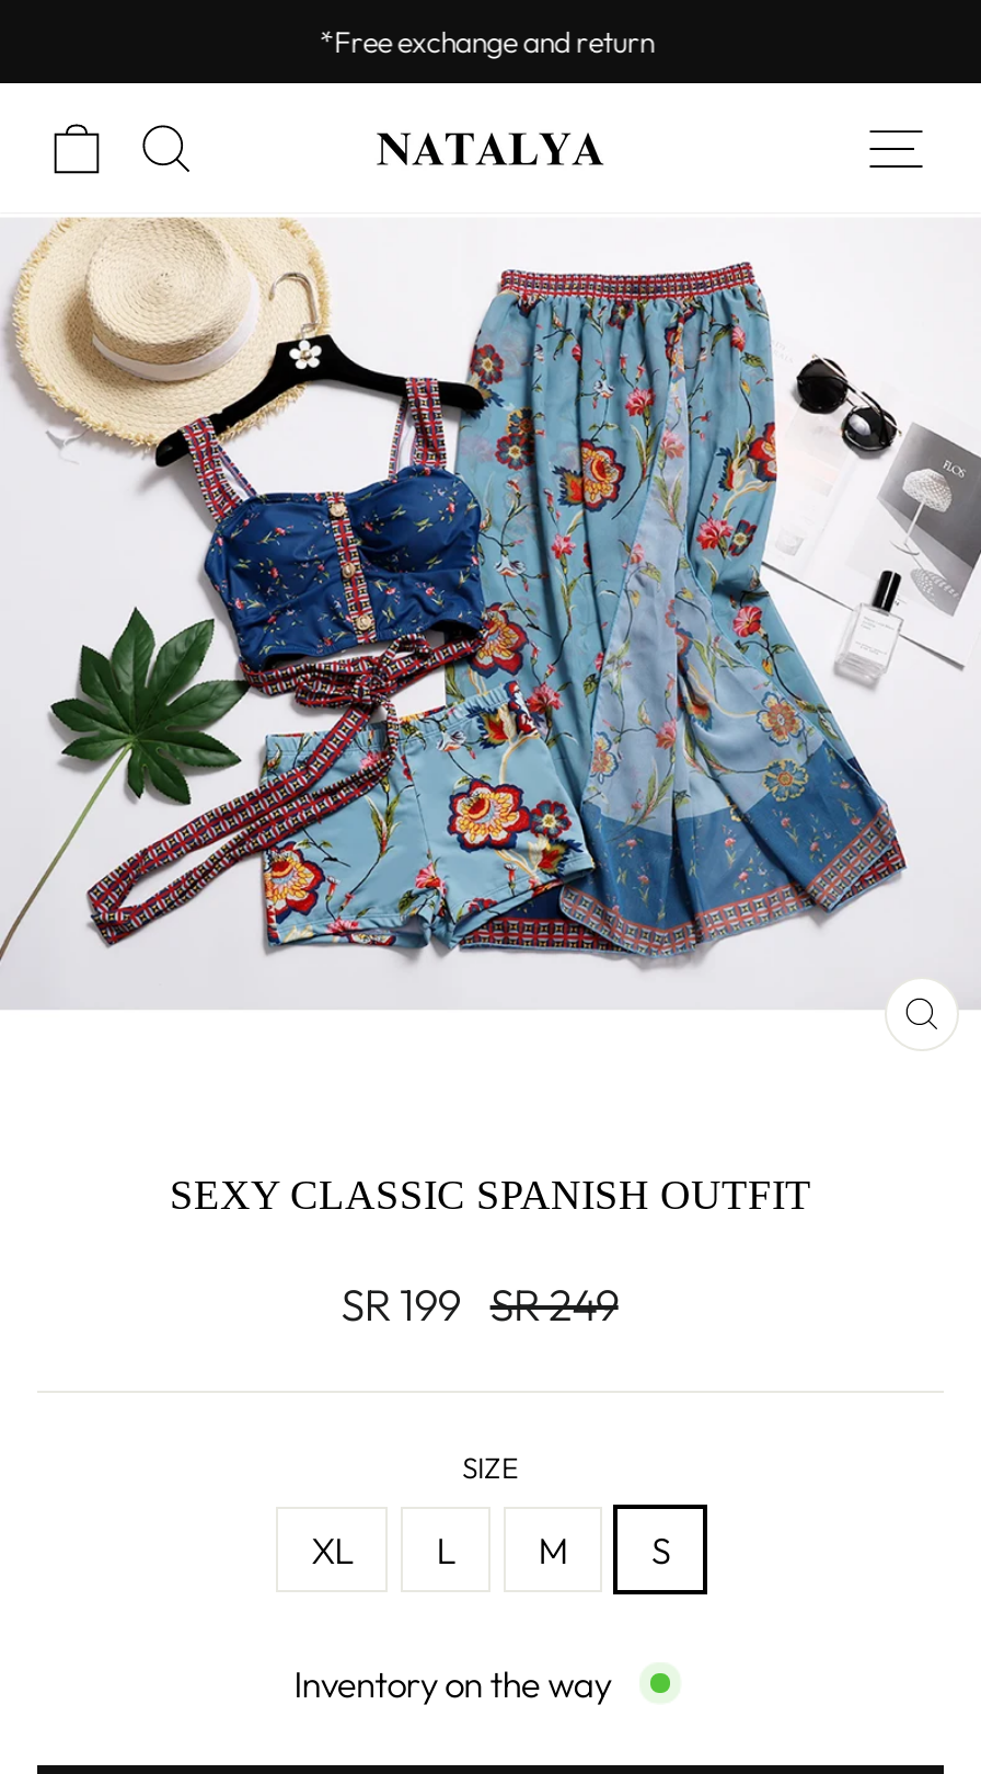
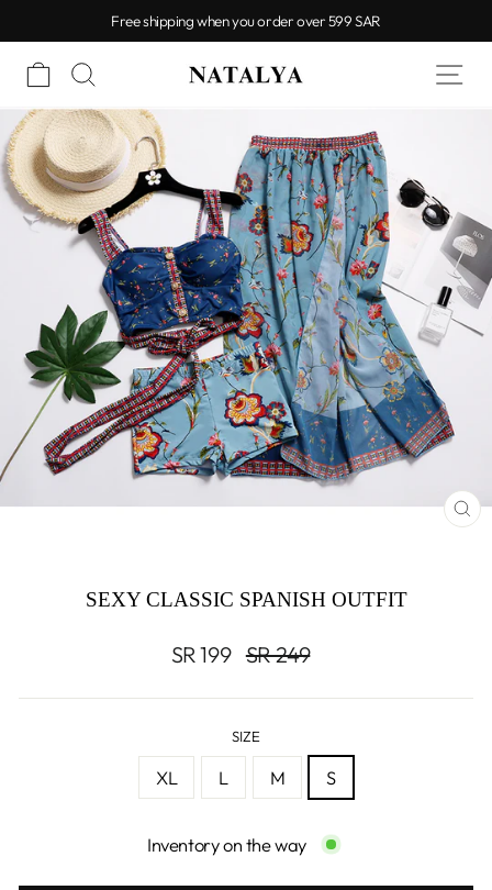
[338,22,658,61] Free exchange and return* -> [111,11,381,31] Free shipping when you order over 599 SAR

